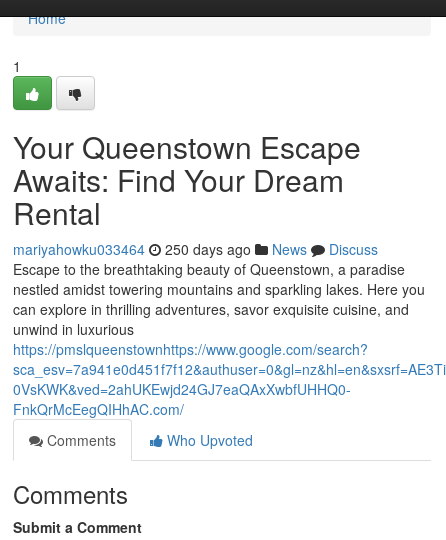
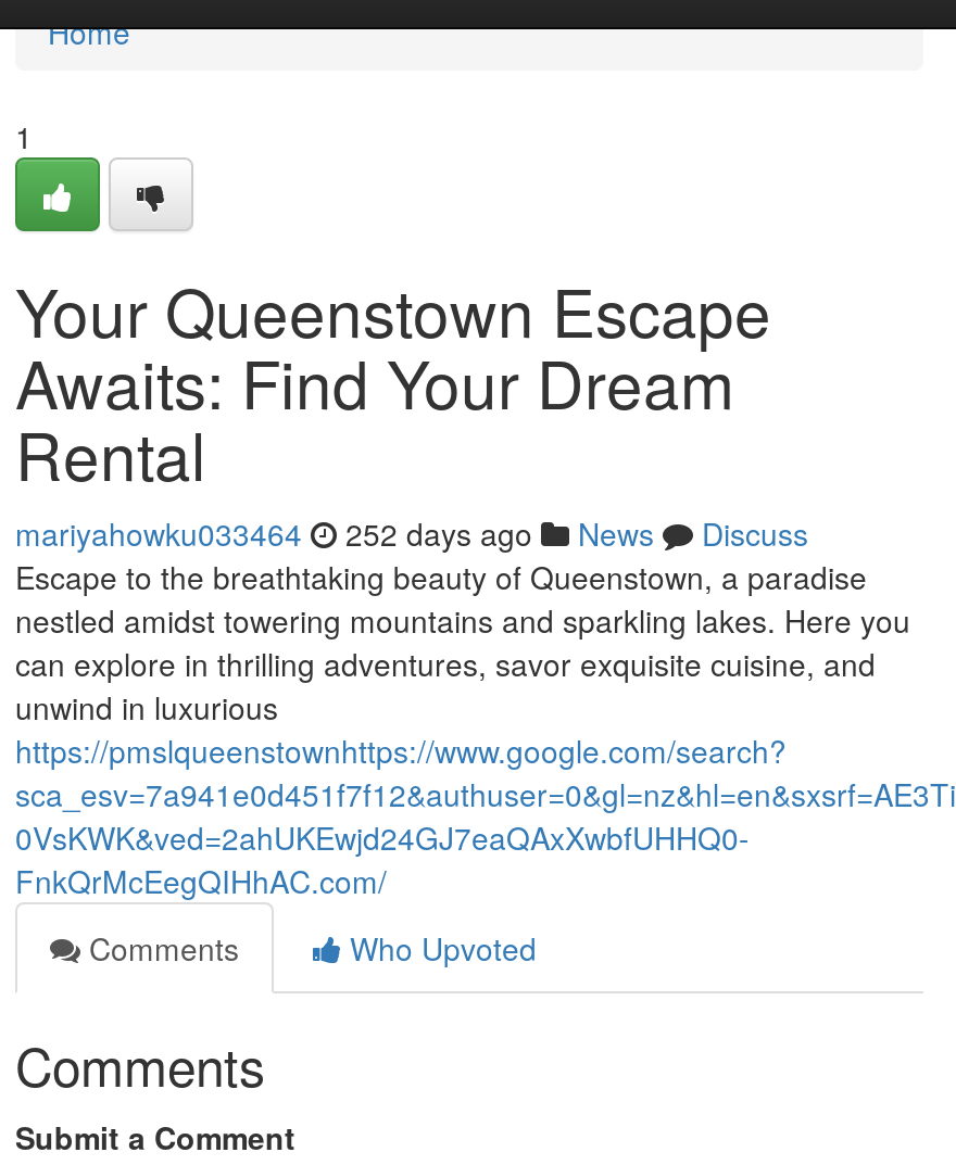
[13,239,378,259] mariyahowku033464 250 days ago News Discuss -> [15,511,808,555] mariyahowku033464 252 days ago News Discuss

